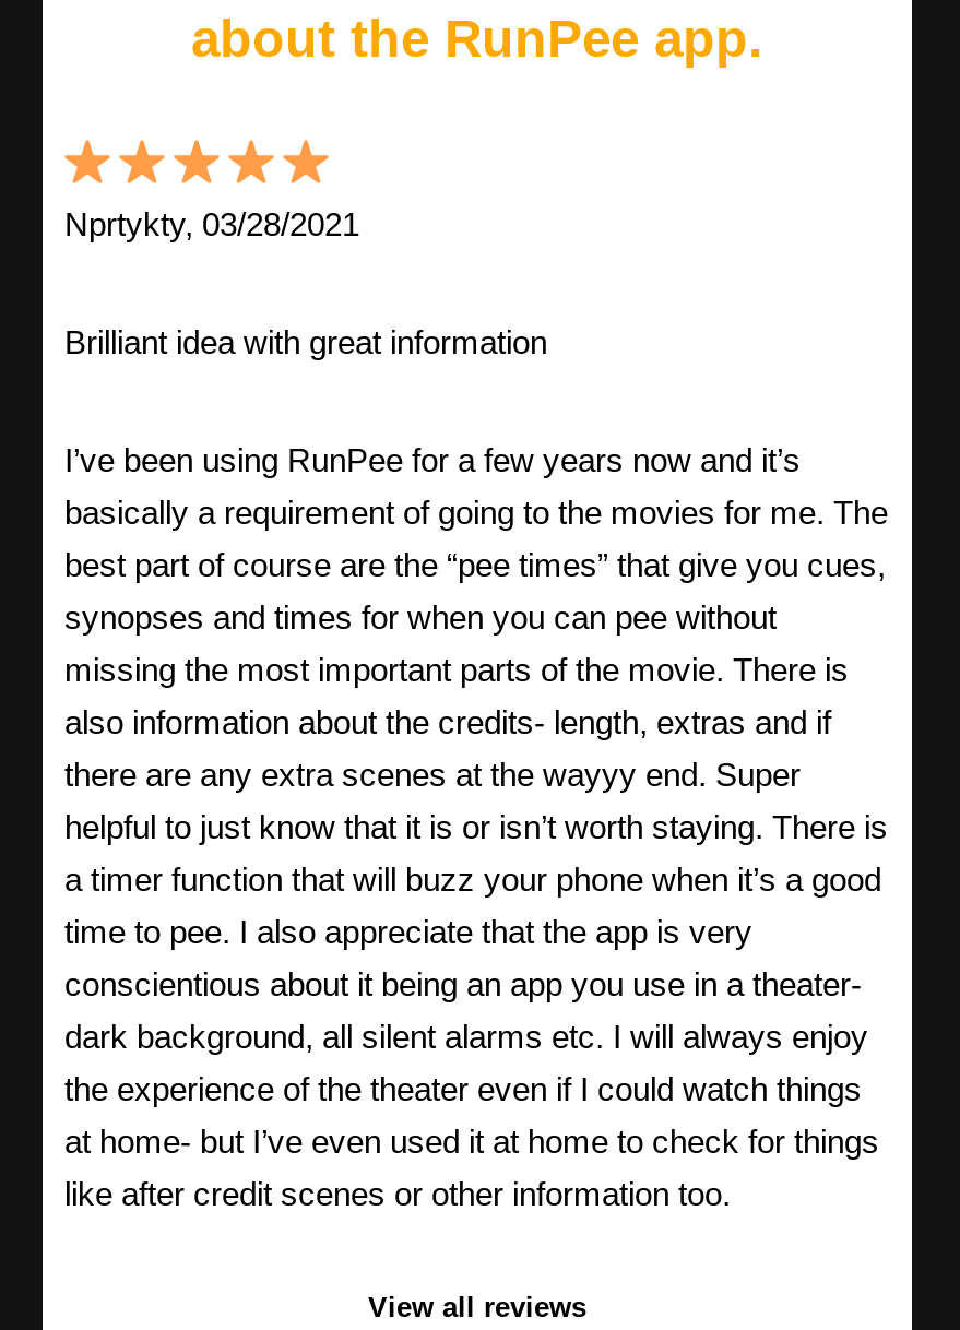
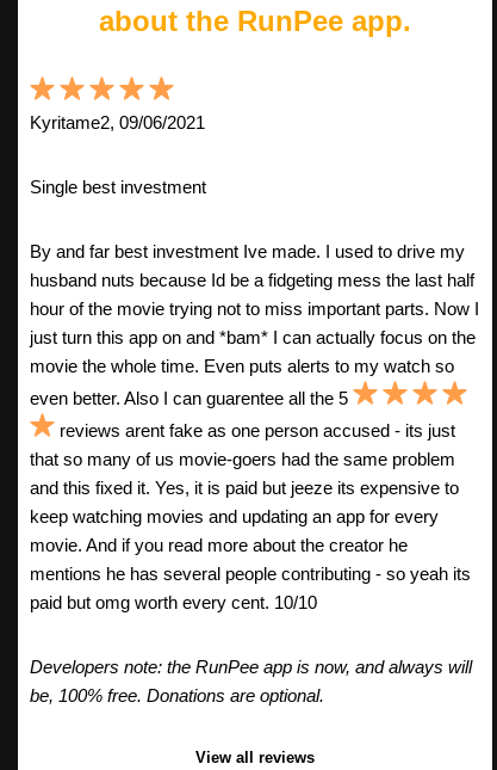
[64,205,888,1212] Nprtykty, 03/28/2021 | Brilliant idea with great information | I’ve been using RunPee for a few years now and it’s | basically a requirement of going to the movies for me. The | best part of course are the “pee times” that give you cues, | synopses and times for when you can pee without | missing the most important parts of the movie. There is | also information about the credits- length, extras and if | there are any extra scenes at the wayyy end. Super | helpful to just know that it is or isn’t worth staying. There is | a timer function that will buzz your phone when it’s a good | time to pee. I also appreciate that the app is very | conscientious about it being an app you use in a theater- | dark background, all silent alarms etc. I will always enjoy | the experience of the theater even if I could watch things | at home- but I’ve even used it at home to check for things | like after credit scenes or other information too. -> [30,112,479,705] Kyritame2, 09/06/2021 | Single best investment | By and far best investment Ive made. I used to drive my | husband nuts because Id be a fidgeting mess the last half | hour of the movie trying not to miss important parts. Now I | just turn this app on and *bam* I can actually focus on the | movie the whole time. Even puts alerts to my watch so | even better. Also I can guarentee all the 5 | reviews arent fake as one person accused - its just | that so many of us movie-goers had the same problem | and this fixed it. Yes, it is paid but jeeze its expensive to | keep watching movies and updating an app for every | movie. And if you read more about the creator he | mentions he has several people contributing - so yeah its | paid but omg worth every cent. 10/10 | Developers note: the RunPee app is now, and always will | be, 100% free. Donations are optional.

